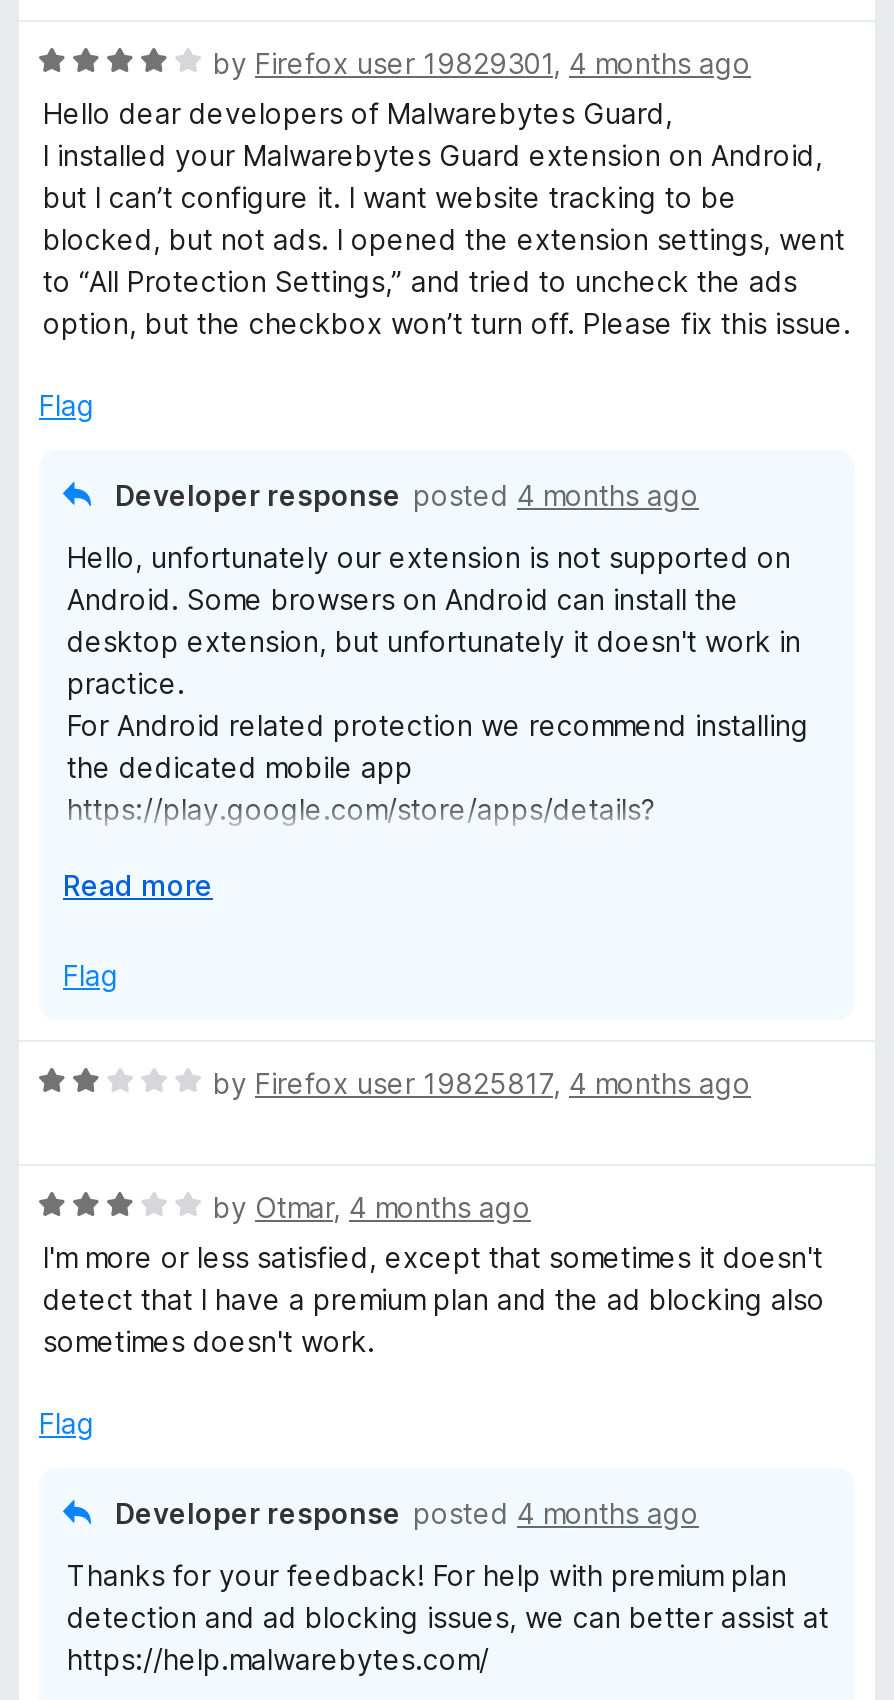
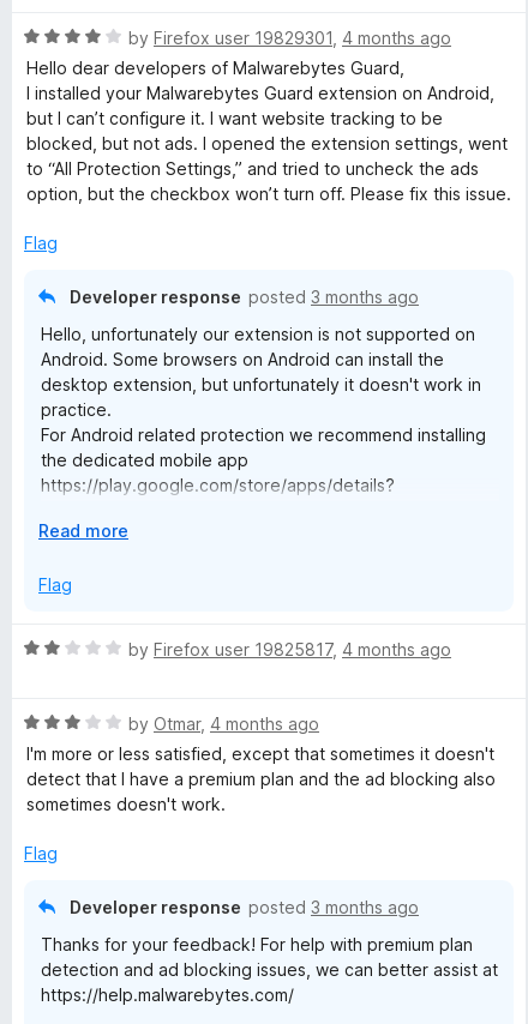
[115,478,699,512] Developer response posted 4 months ago -> [70,287,419,307] Developer response posted 3 months ago
[115,1496,699,1530] Developer response posted 4 months ago -> [70,897,419,917] Developer response posted 3 months ago

